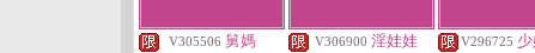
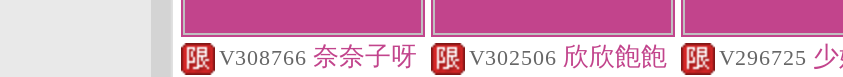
[169,32,256,49] V305506 舅媽 -> [219,41,417,71] V308766 奈奈子呀
[315,32,418,49] V306900 淫娃娃 -> [469,41,667,71] V302506 欣欣飽飽

